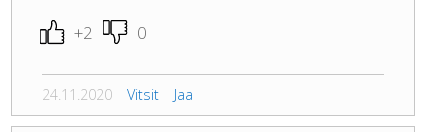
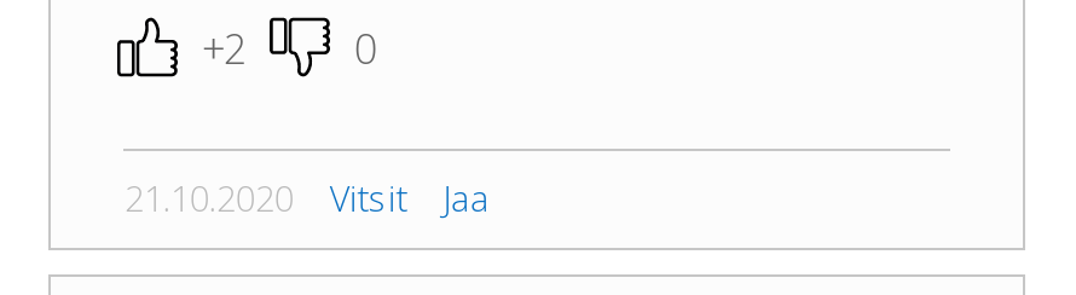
[42,85,193,104] 24.11.2020 Vitsit Jaa -> [124,174,489,220] 21.10.2020 Vitsit Jaa

